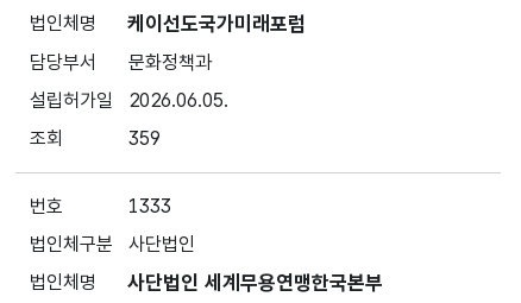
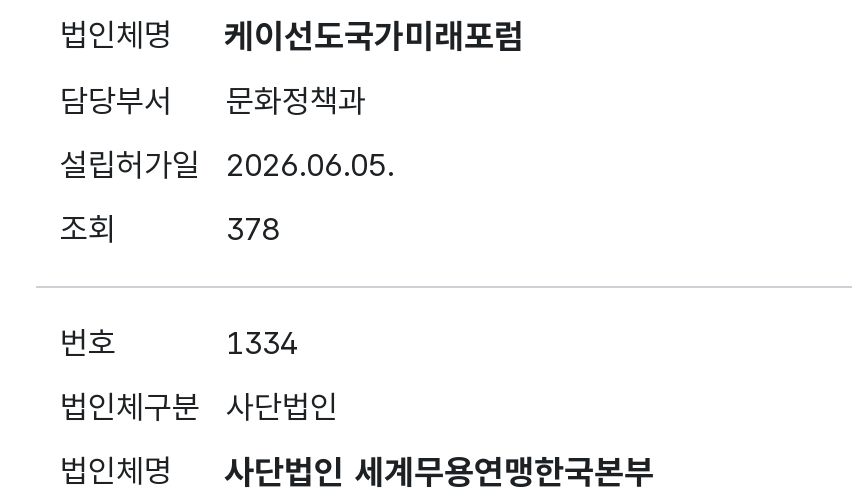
[128,127,161,150] 359 -> [226,210,280,248] 378
[128,195,171,217] 1333 -> [226,324,298,362] 1334

